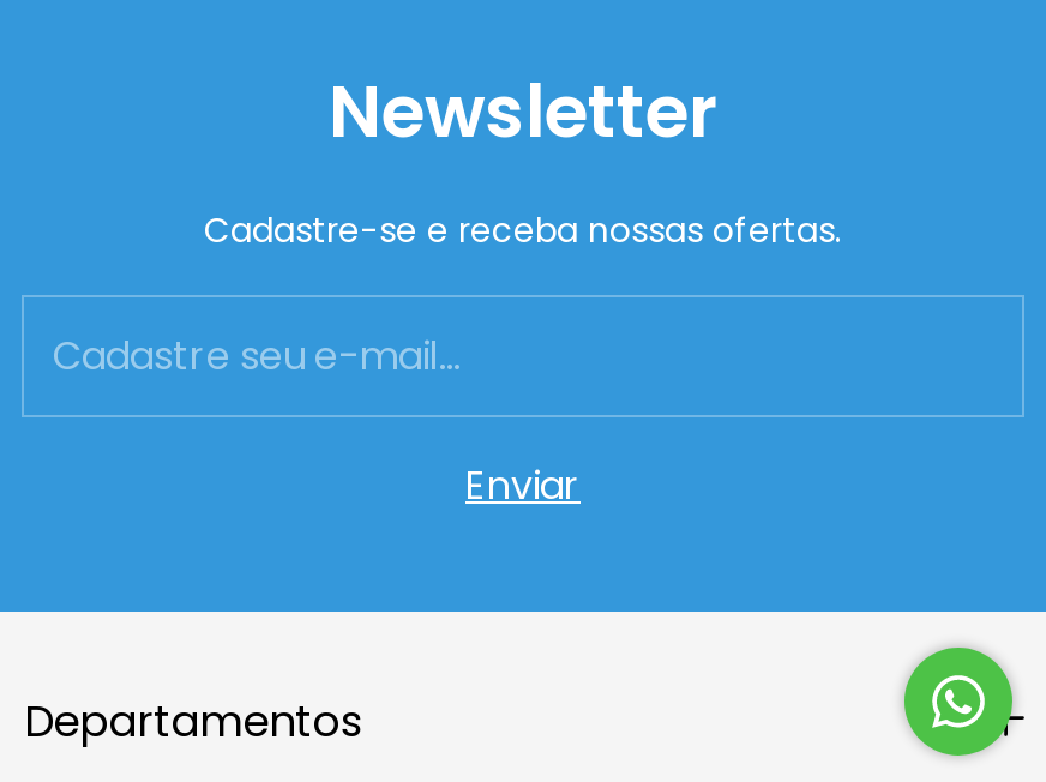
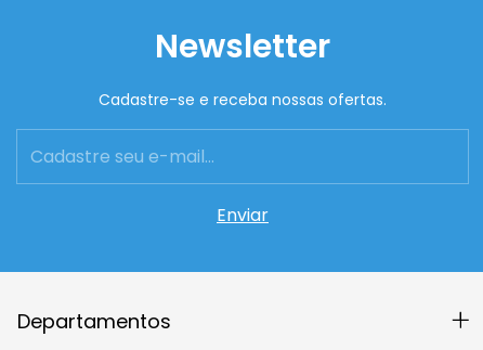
[900,643,1017,760] [image] -> none

